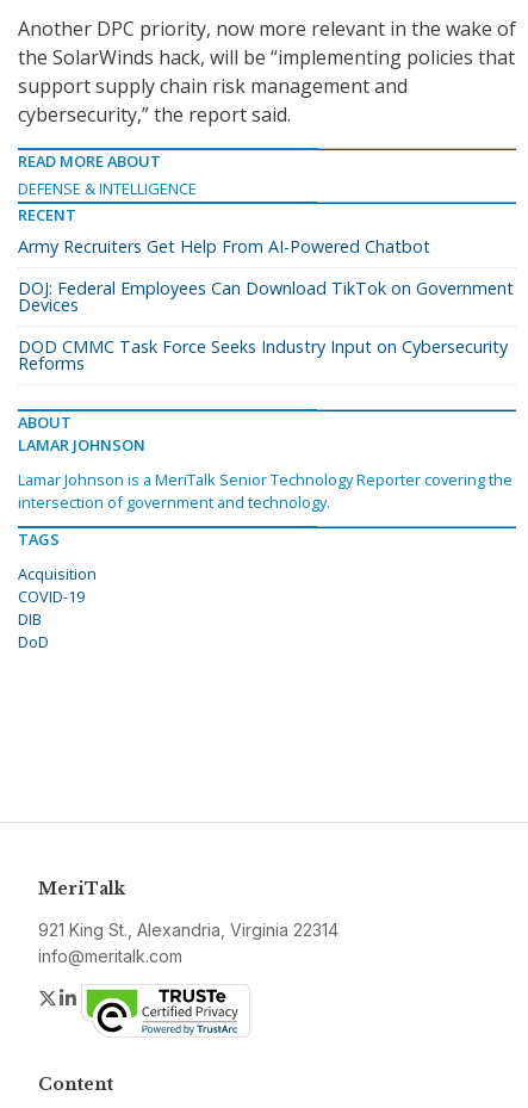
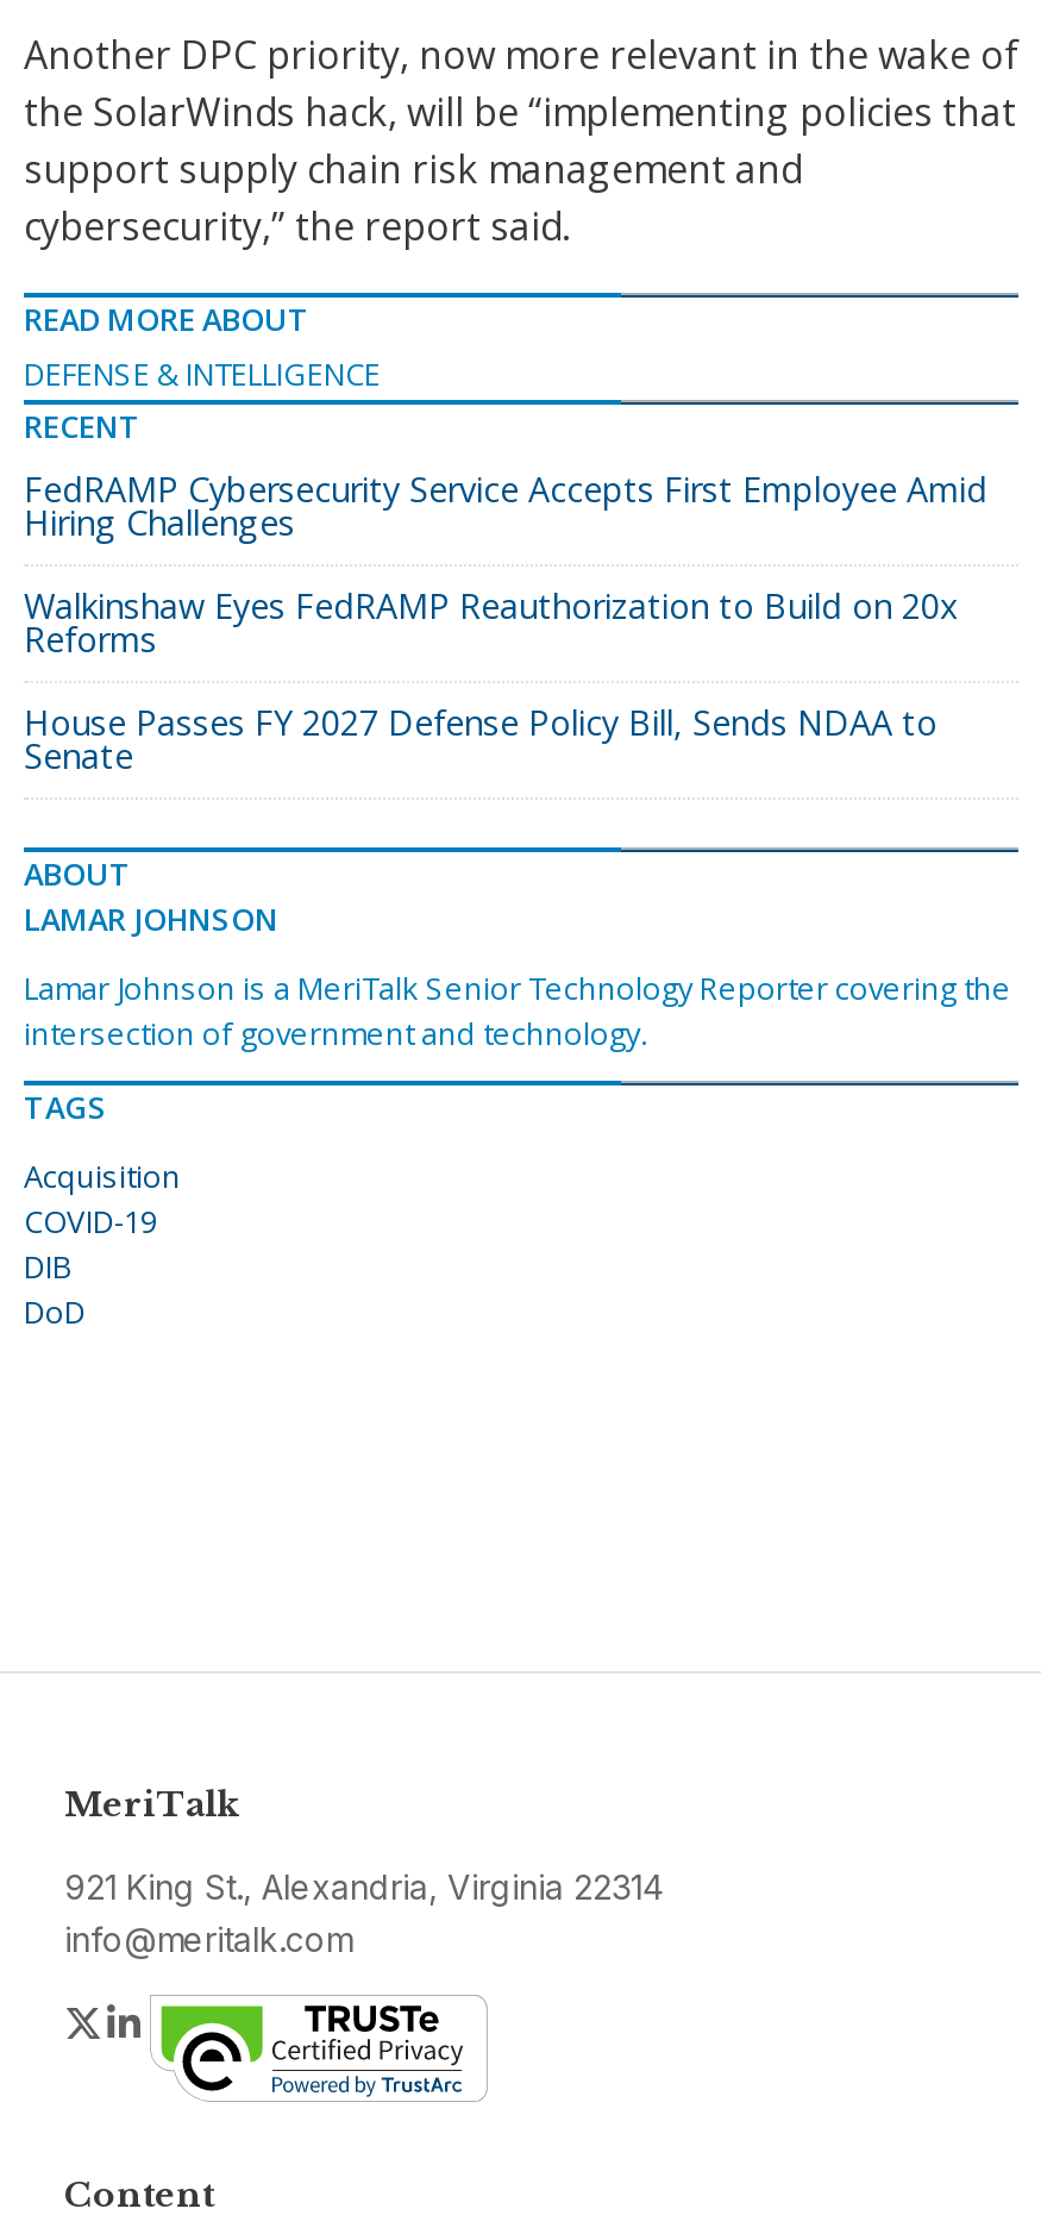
[18,235,514,358] Army Recruiters Get Help From AI-Powered Chatbot | DOJ: Federal Employees Can Download TikTok on Government | Devices | DOD CMMC Task Force Seeks Industry Input on Cybersecurity -> [24,467,987,628] FedRAMP Cybersecurity Service Accepts First Employee Amid | Hiring Challenges | Walkinshaw Eyes FedRAMP Reauthorization to Build on 20x
moved [18,352,85,375] -> [24,617,157,662]: Reforms
none -> [24,700,937,778] House Passes FY 2027 Defense Policy Bill, Sends NDAA to | Senate

